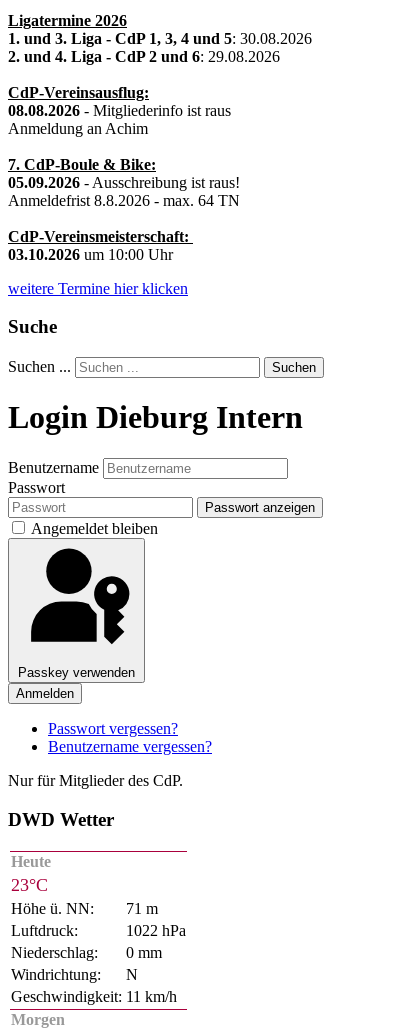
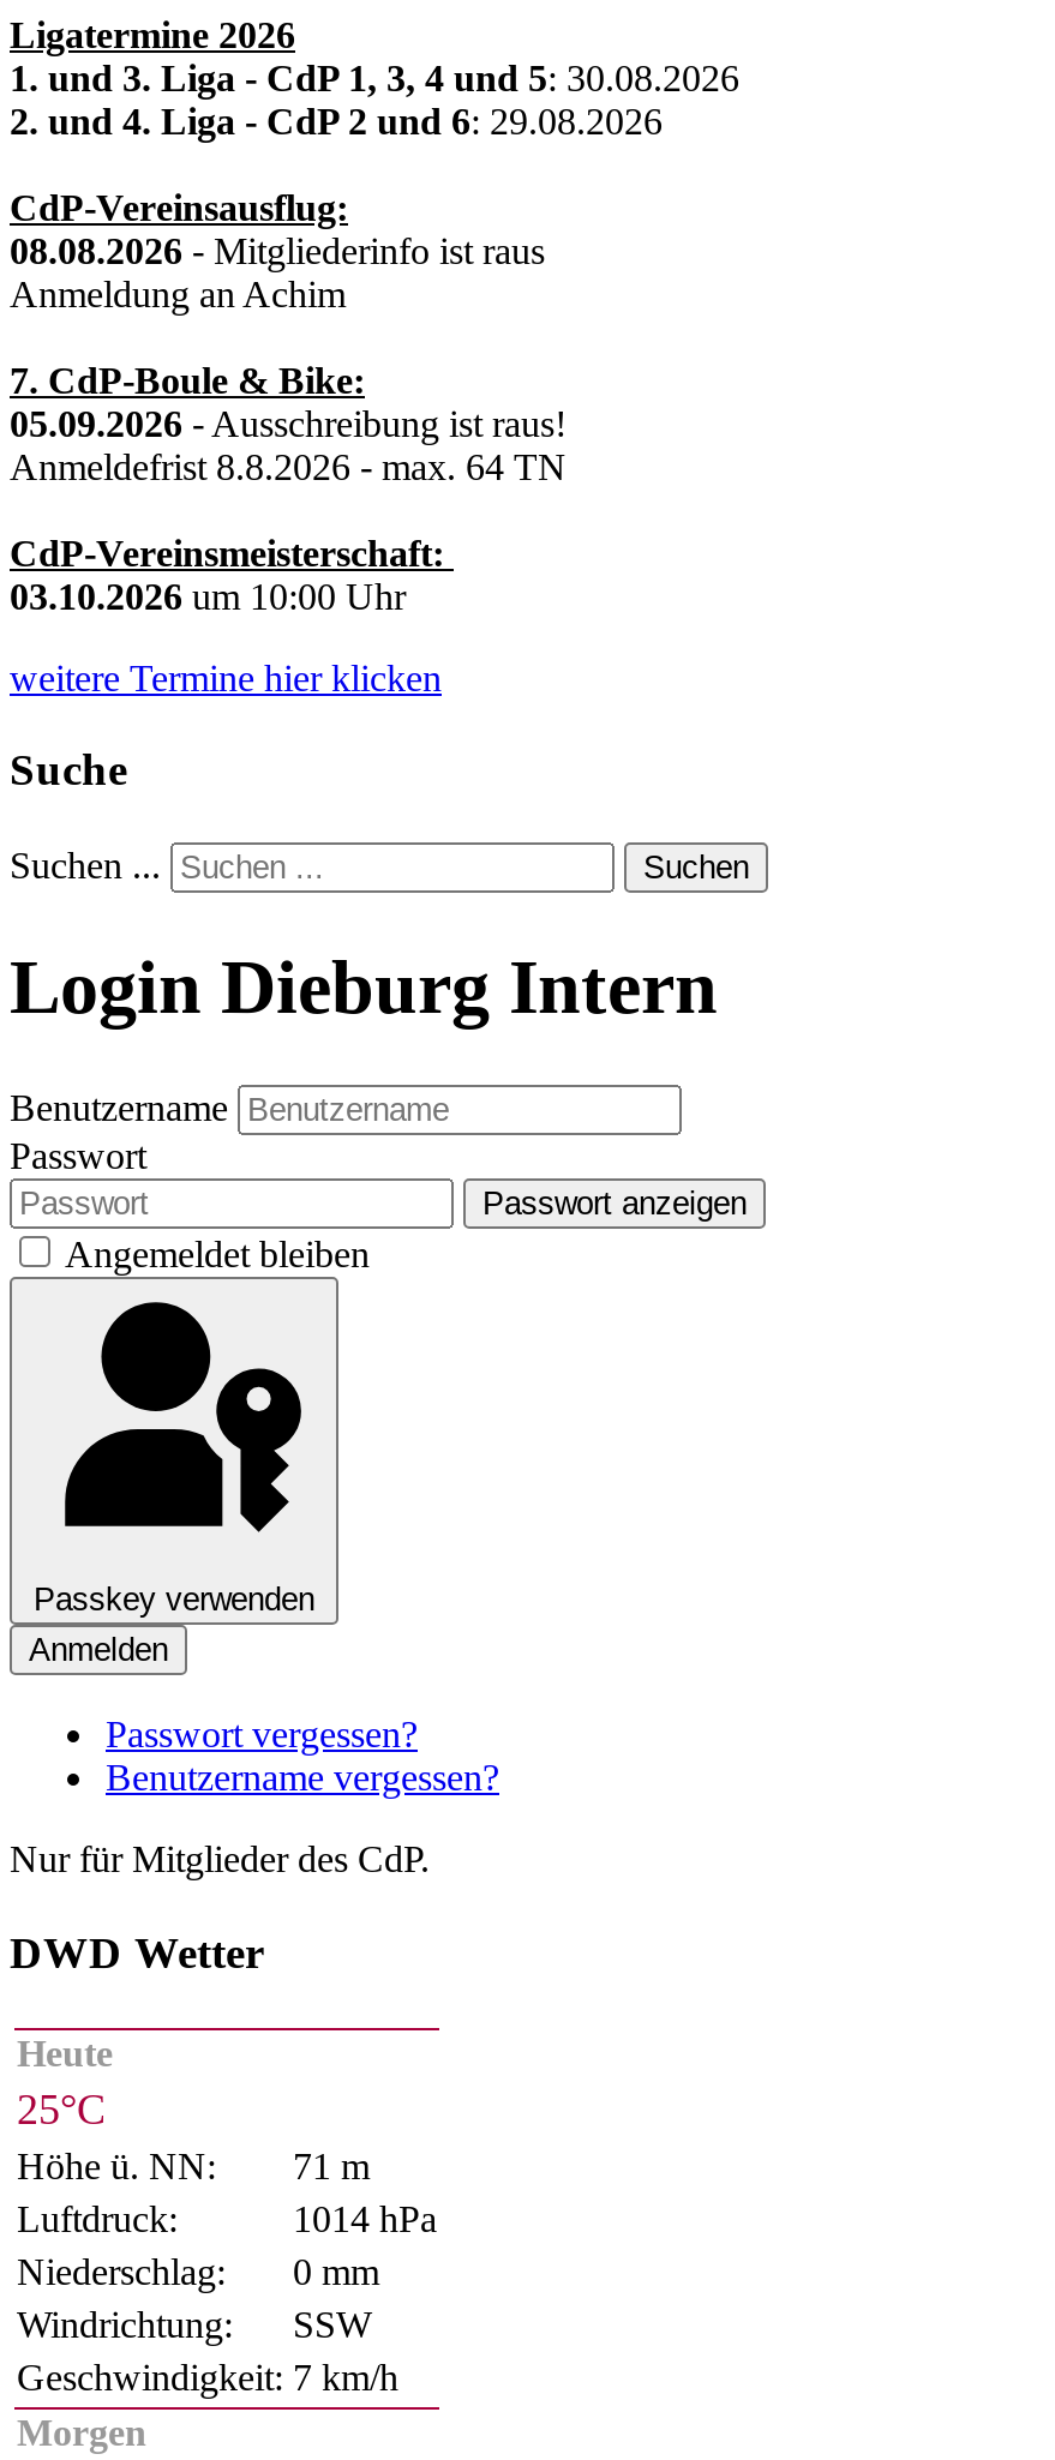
[11,875,48,895] 23°C -> [17,2086,106,2134] 25°C
[126,922,186,939] 1022 hPa -> [293,2199,437,2240] 1014 hPa
[11,966,177,1005] N | Geschwindigkeit: 11 km/h -> [17,2304,398,2398] SSW | Geschwindigkeit: 7 km/h

